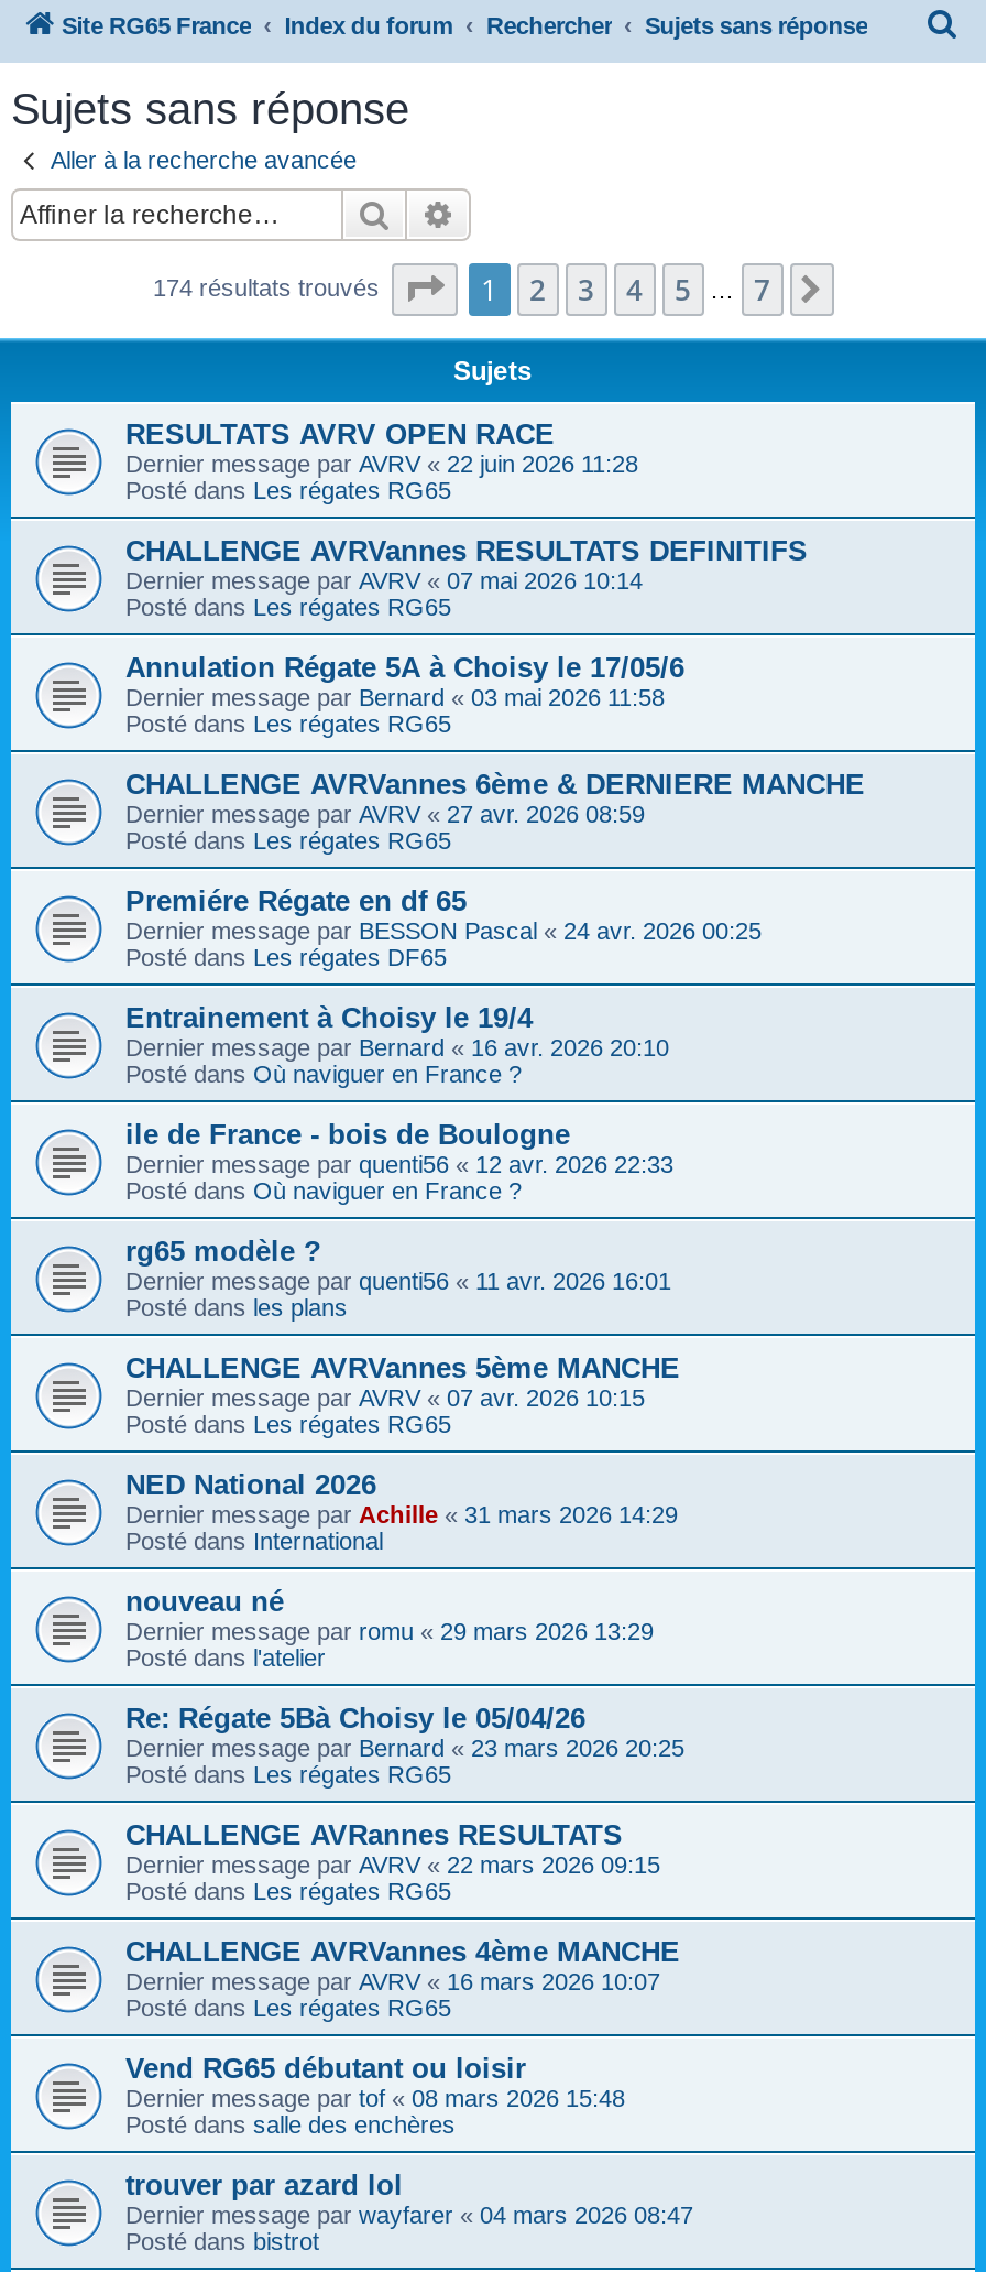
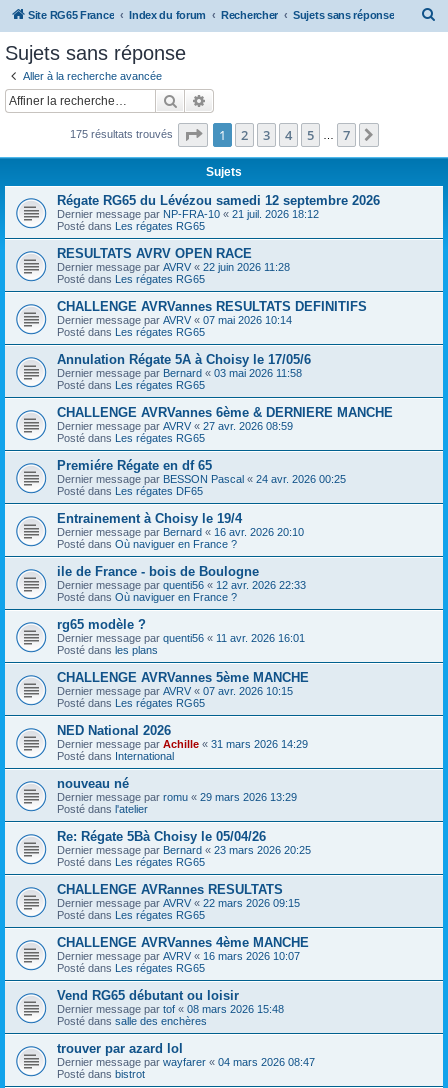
[153,273,386,299] 174 résultats trouvés -> [69,127,175,139] 175 résultats trouvés
none -> [57,192,380,231] Régate RG65 du Lévézou samedi 12 septembre 2026 | Dernier message par NP-FRA-10 «21 juil. 2026 18:12 | Posté dans Les régates RG65

